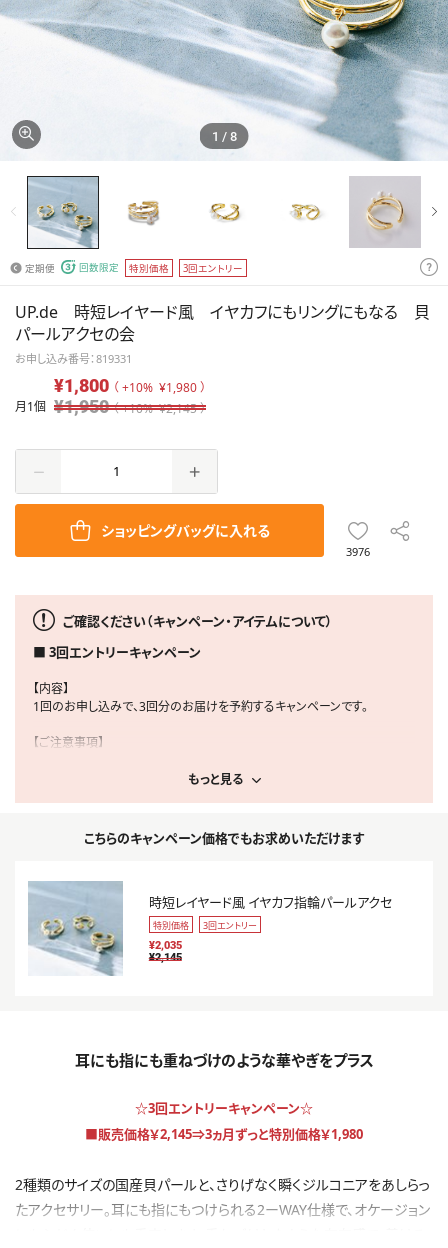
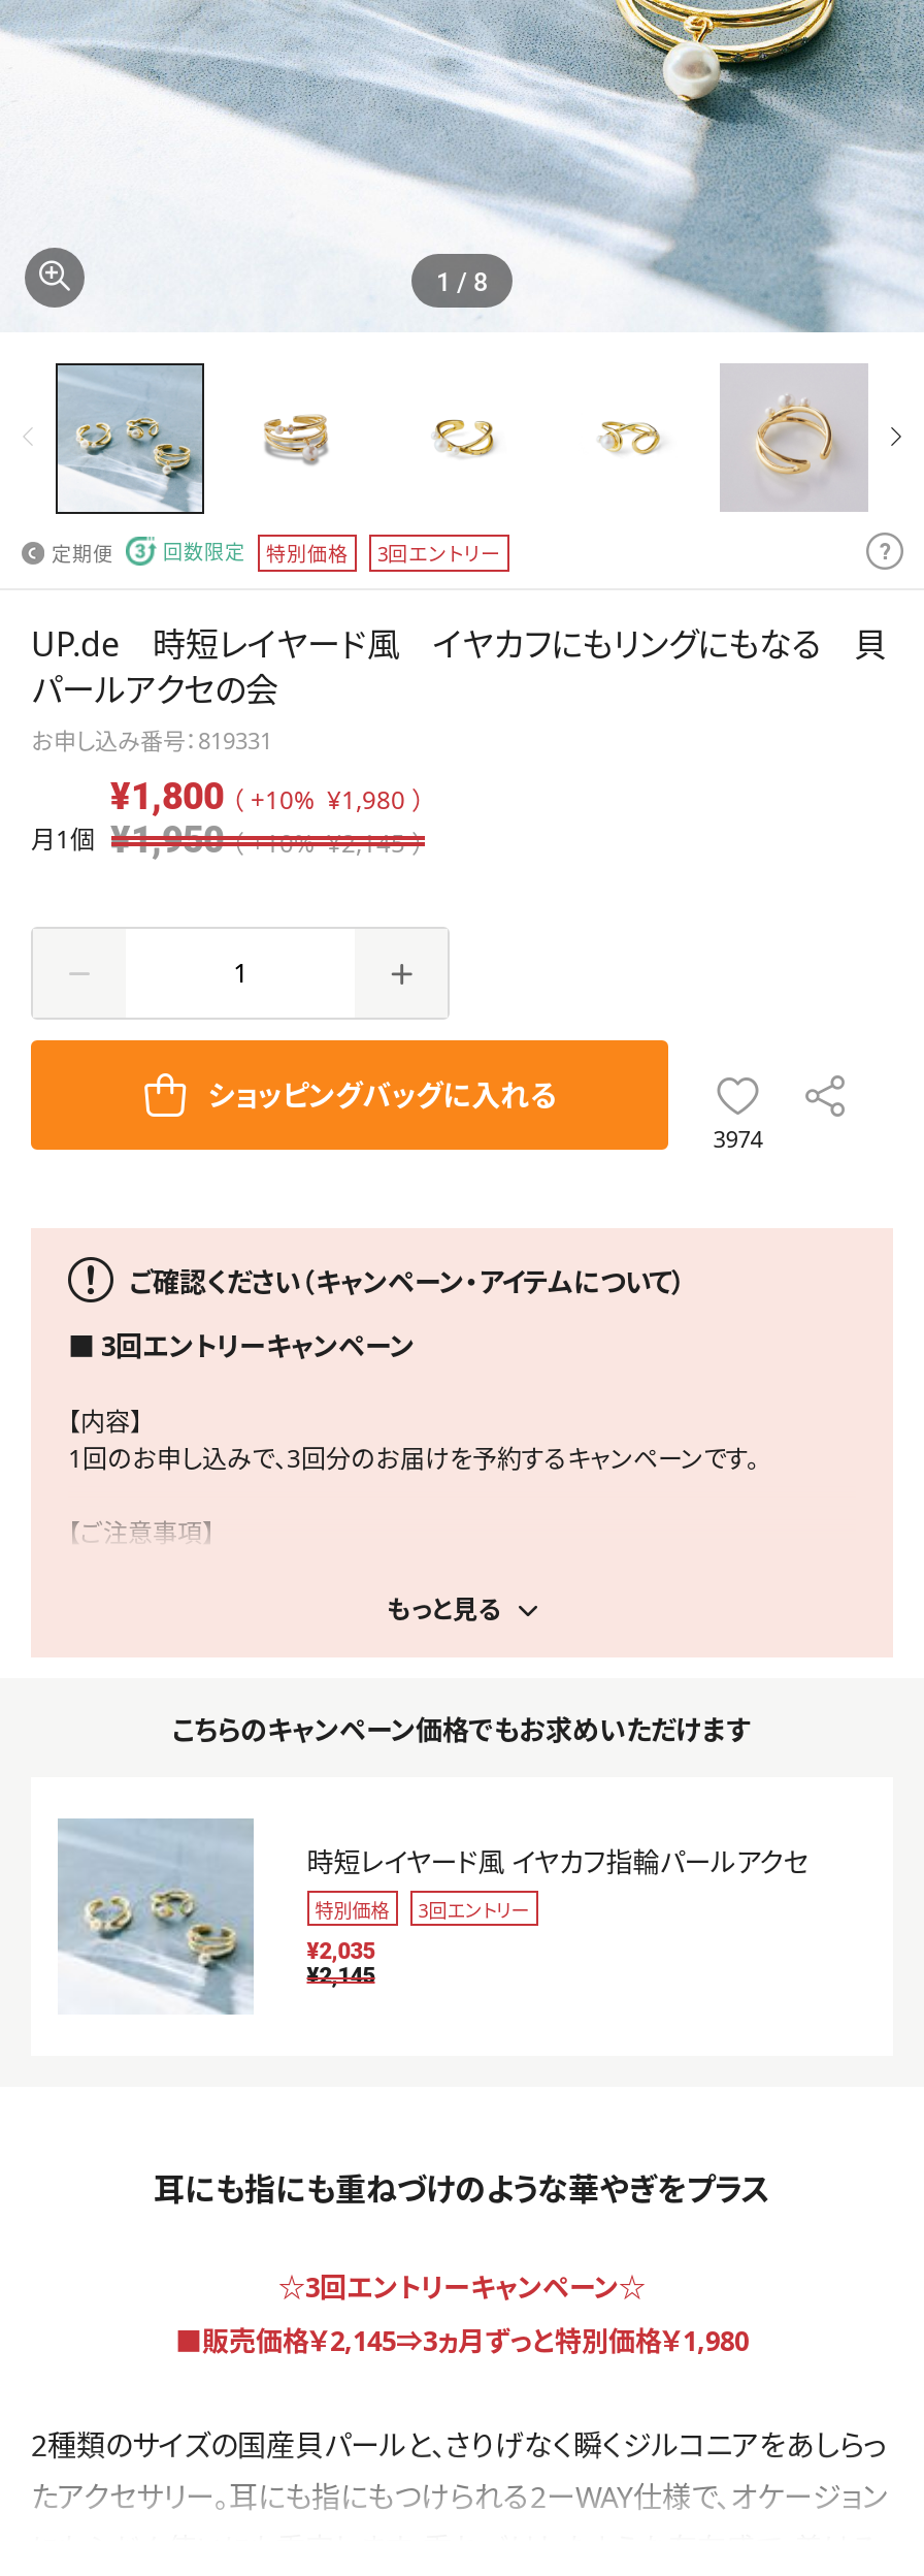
[346,544,370,559] 3976 -> [713,1123,763,1154] 3974

